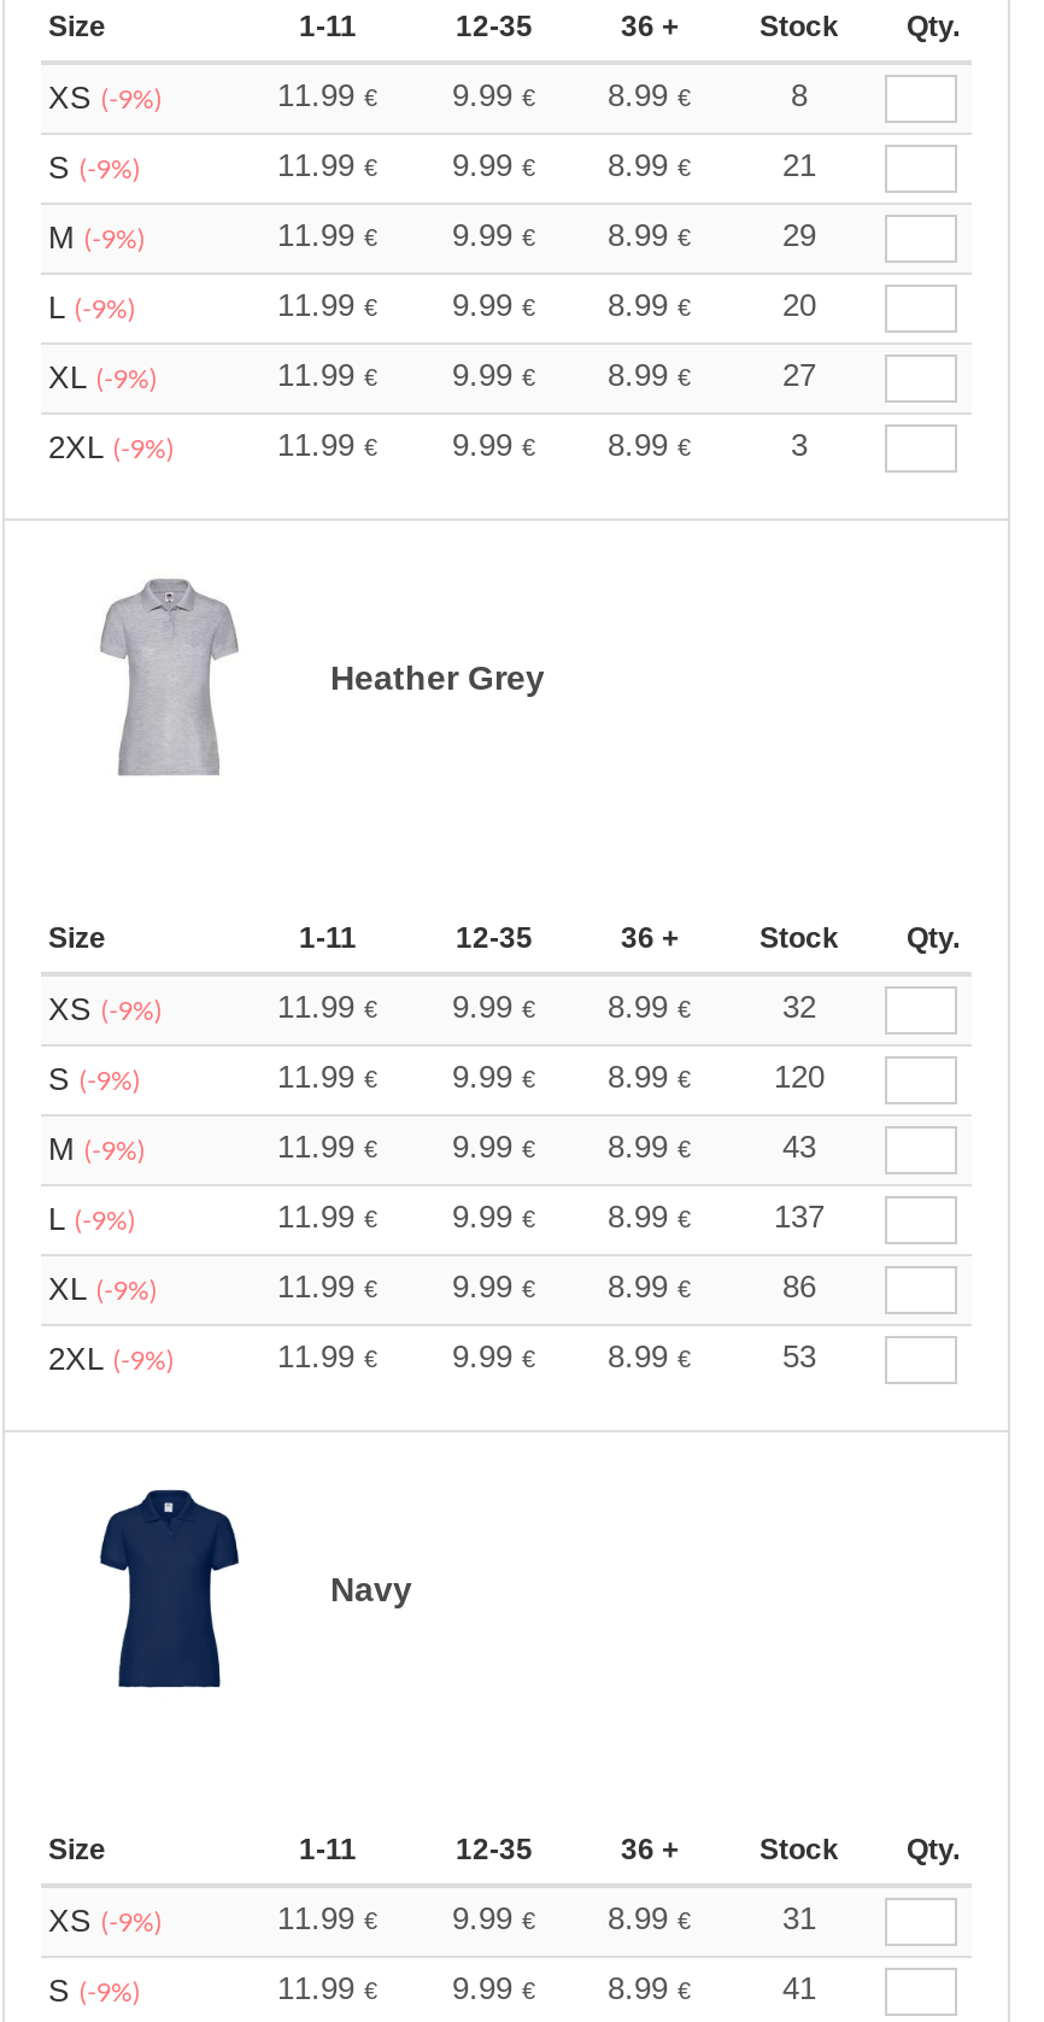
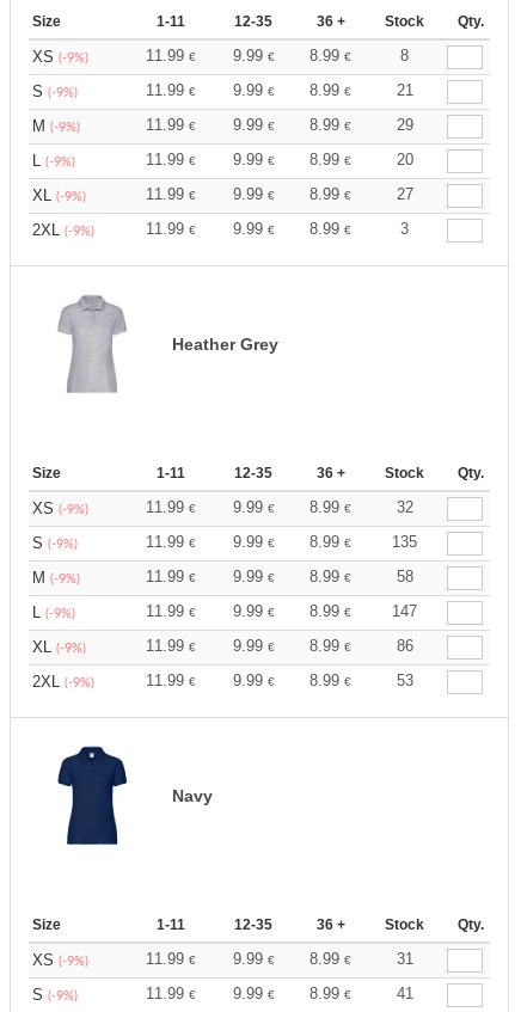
[774,1059,825,1096] 120 -> [392,533,417,551] 135
[782,1129,816,1165] 43 -> [396,568,413,586] 58
[774,1199,825,1235] 137 -> [392,603,417,620] 147

